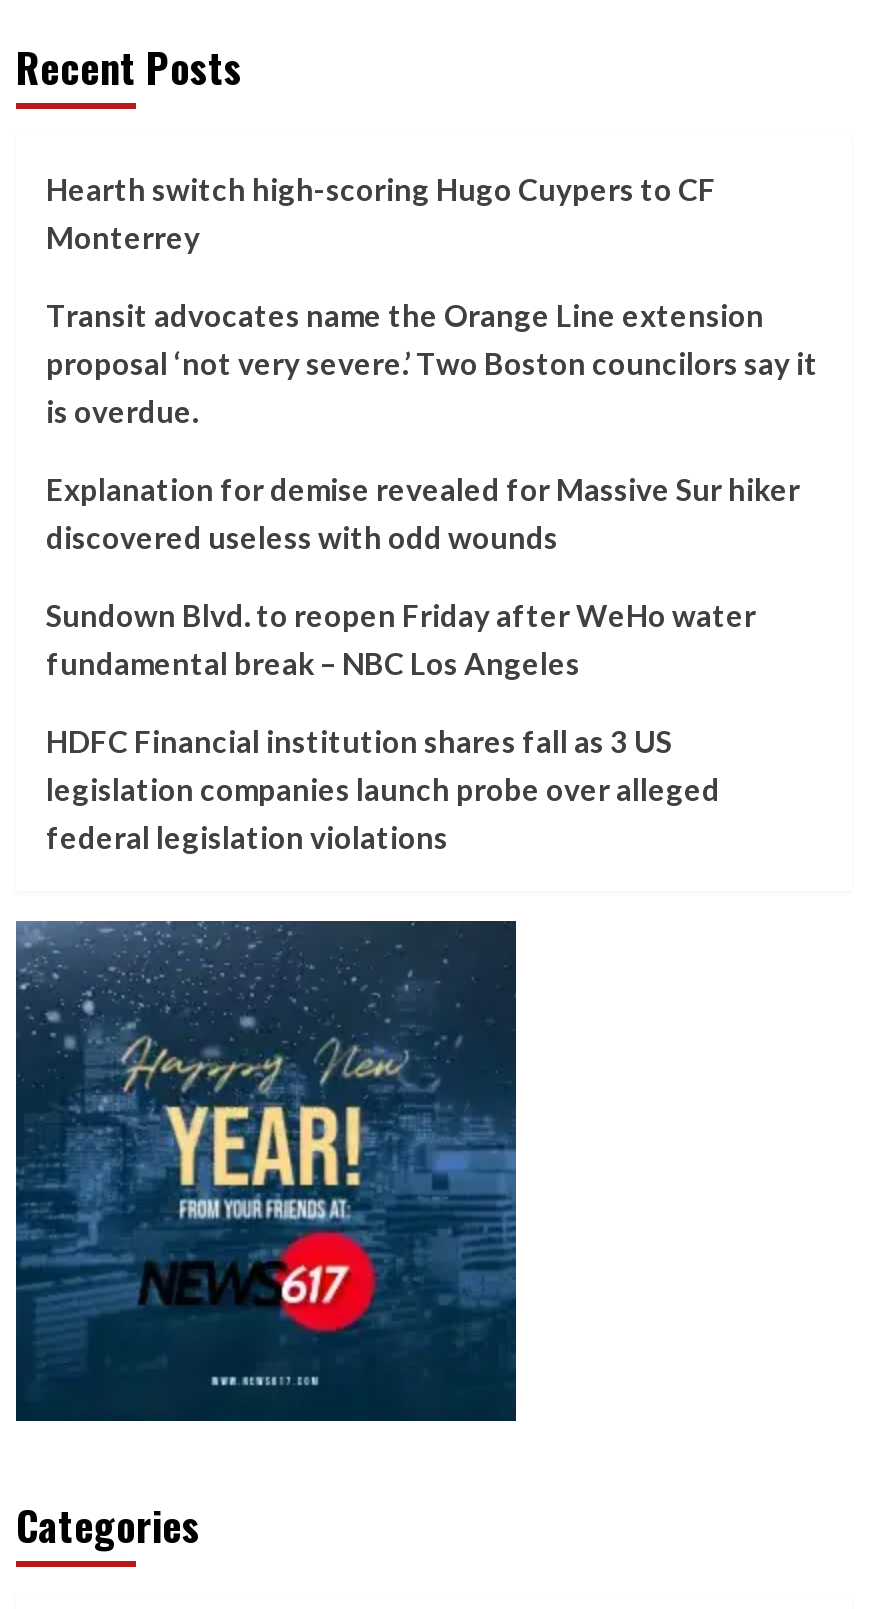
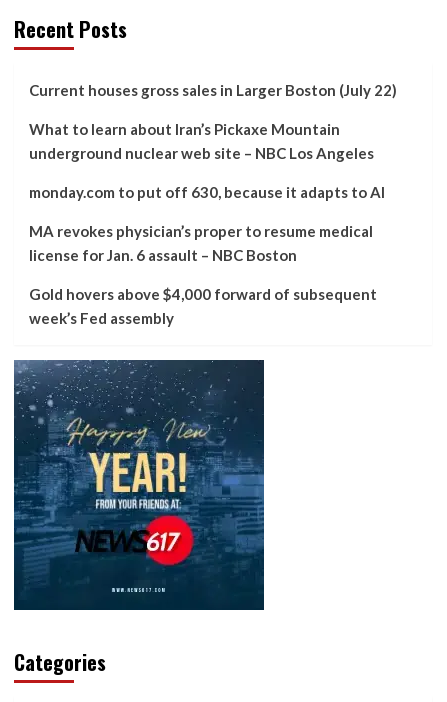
[46,172,716,256] Hearth switch high-scoring Hugo Cuypers to CF | Monterrey -> [29,81,397,99] Current houses gross sales in Larger Boston (July 22)
[46,298,818,430] Transit advocates name the Orange Line extension | proposal ‘not very severe.’ Two Boston councilors say it | is overdue. -> [29,120,374,162] What to learn about Iran’s Pickaxe Mountain | underground nuclear web site – NBC Los Angeles
[46,472,800,556] Explanation for demise revealed for Massive Sur hiker | discovered useless with odd wounds -> [29,183,385,201] monday.com to put off 630, because it adapts to AI
[46,598,756,682] Sundown Blvd. to reopen Friday after WeHo water | fundamental break – NBC Los Angeles -> [29,222,373,264] MA revokes physician’s proper to resume medical | license for Jan. 6 assault – NBC Boston
[46,724,720,856] HDFC Financial institution shares fall as 3 US | legislation companies launch probe over alleged | federal legislation violations -> [29,285,377,327] Gold hovers above $4,000 forward of subsequent | week’s Fed assembly

